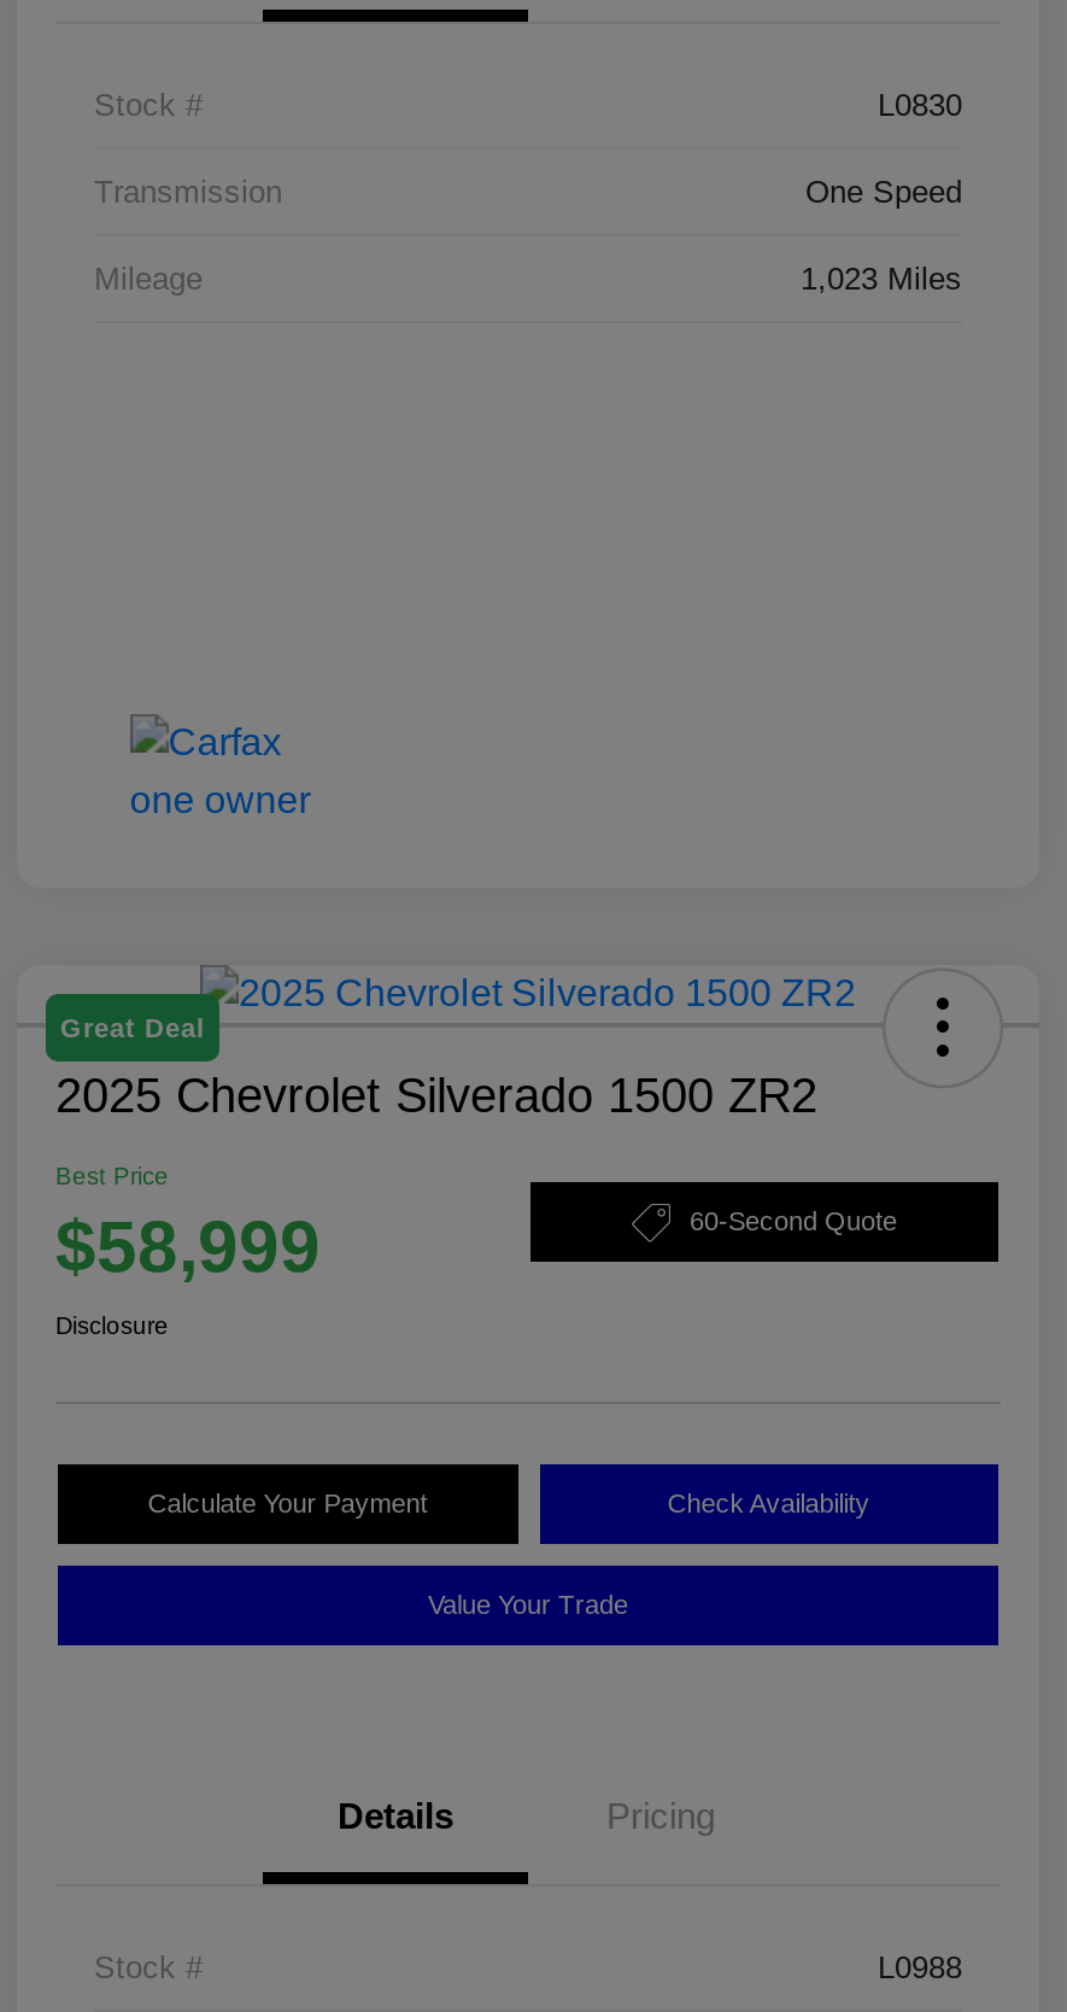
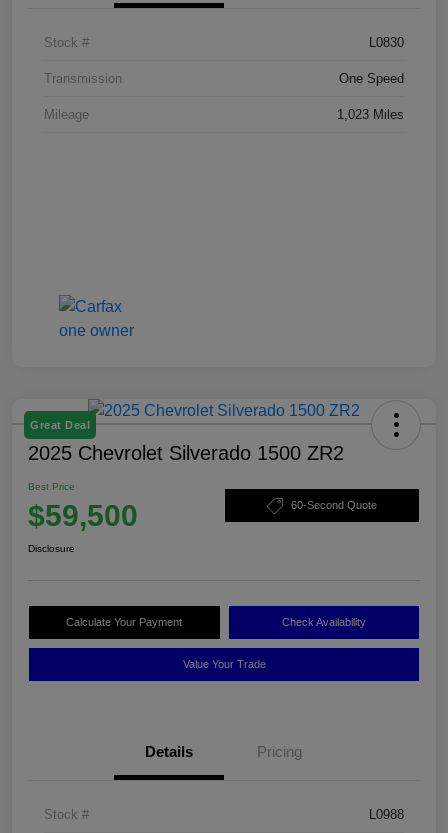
[55,1206,321,1285] $58,999 -> [28,499,138,532] $59,500

